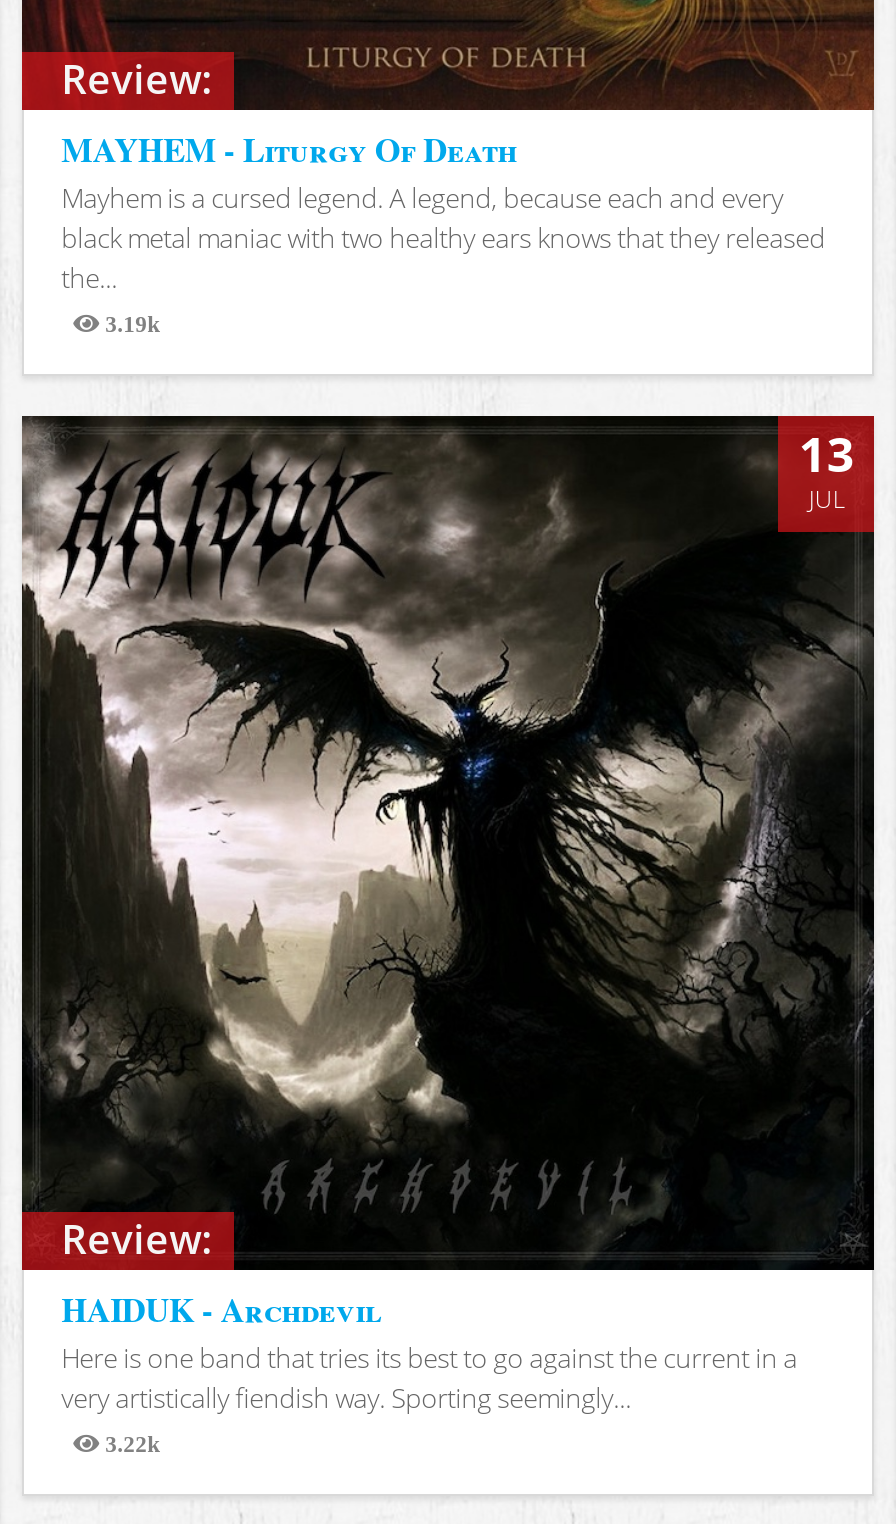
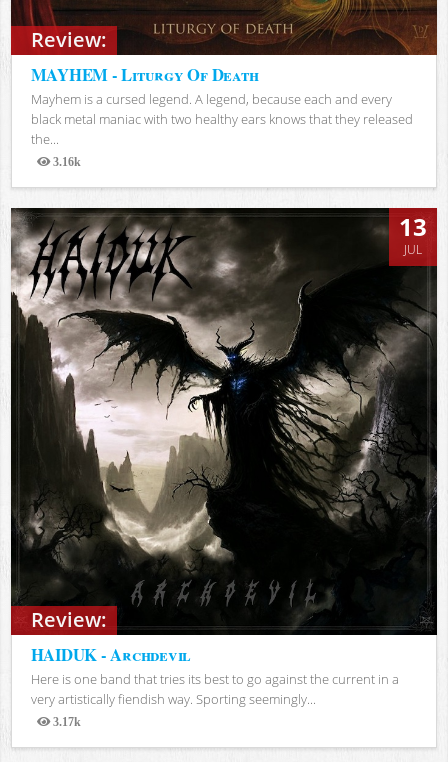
[99,312,161,334] 3.19k -> [50,156,81,167] 3.16k
[99,1432,161,1454] 3.22k -> [50,716,81,727] 3.17k

